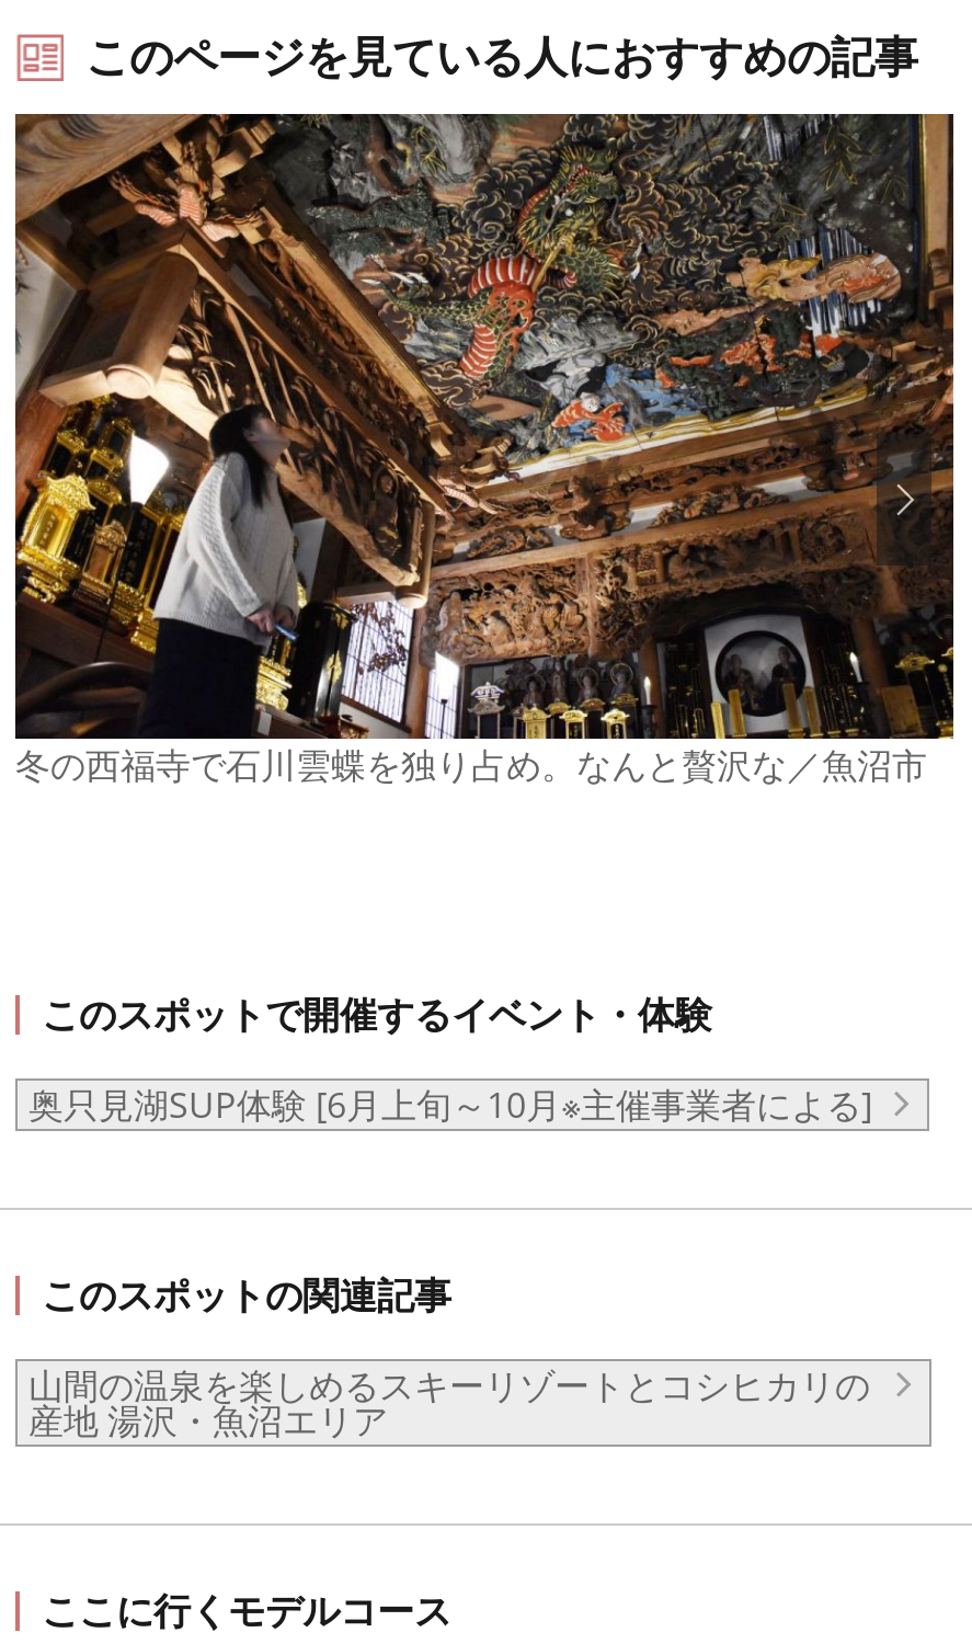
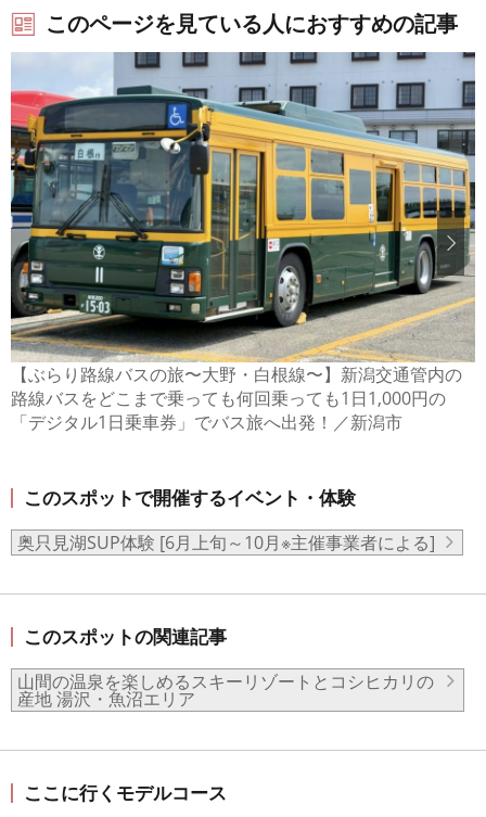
[13,112,956,788] [image] | 冬の西福寺で石川雲蝶を独り占め。なんと贅沢な／魚沼市 -> [10,51,476,434] [image] | 【ぶらり路線バスの旅〜大野・白根線〜】新潟交通管内の | 路線バスをどこまで乗っても何回乗っても1日1,000円の | 「デジタル1日乗車券」でバス旅へ出発！／新潟市

